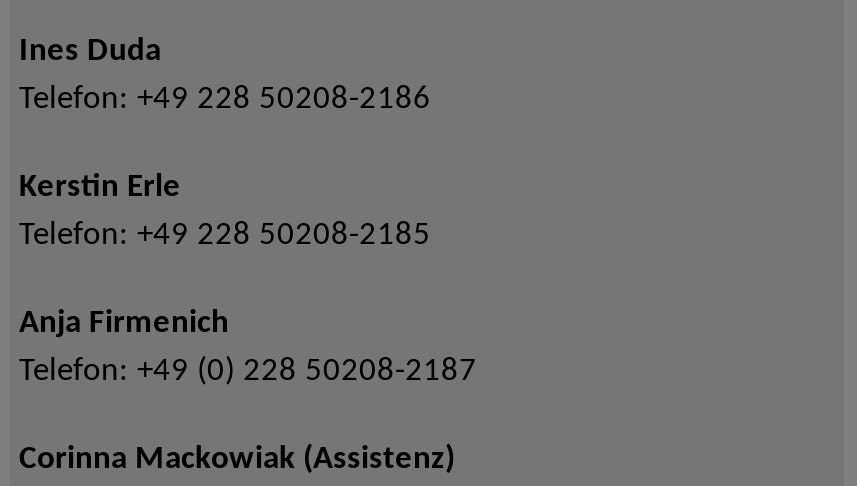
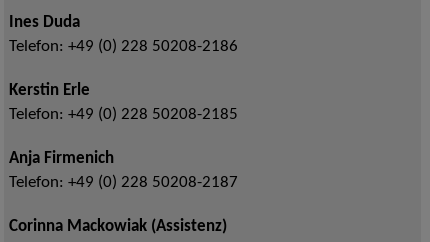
[19,84,431,116] Telefon: +49 228 50208-2186 -> [8,39,237,55] Telefon: +49 (0) 228 50208-2186
[19,220,431,252] Telefon: +49 228 50208-2185 -> [8,107,237,123] Telefon: +49 (0) 228 50208-2185

